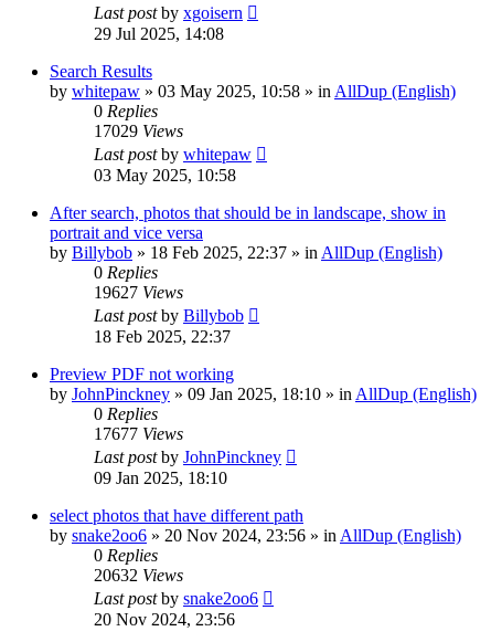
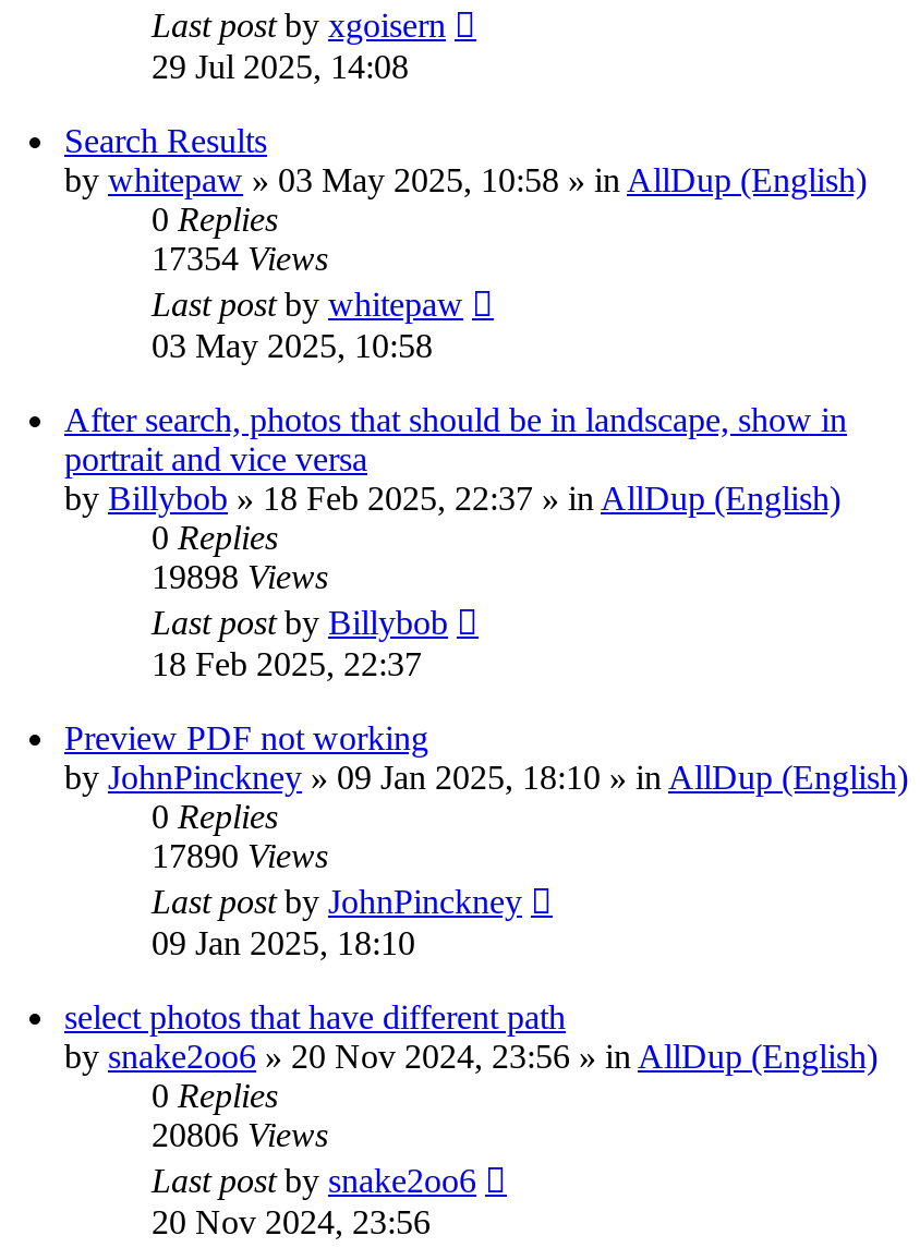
[94,122,183,141] 17029 Views -> [152,240,328,277] 17354 Views
[94,283,183,302] 19627 Views -> [152,558,328,596] 19898 Views
[94,425,183,443] 17677 Views -> [152,838,328,875] 17890 Views
[94,566,183,585] 20632 Views -> [152,1117,328,1154] 20806 Views

